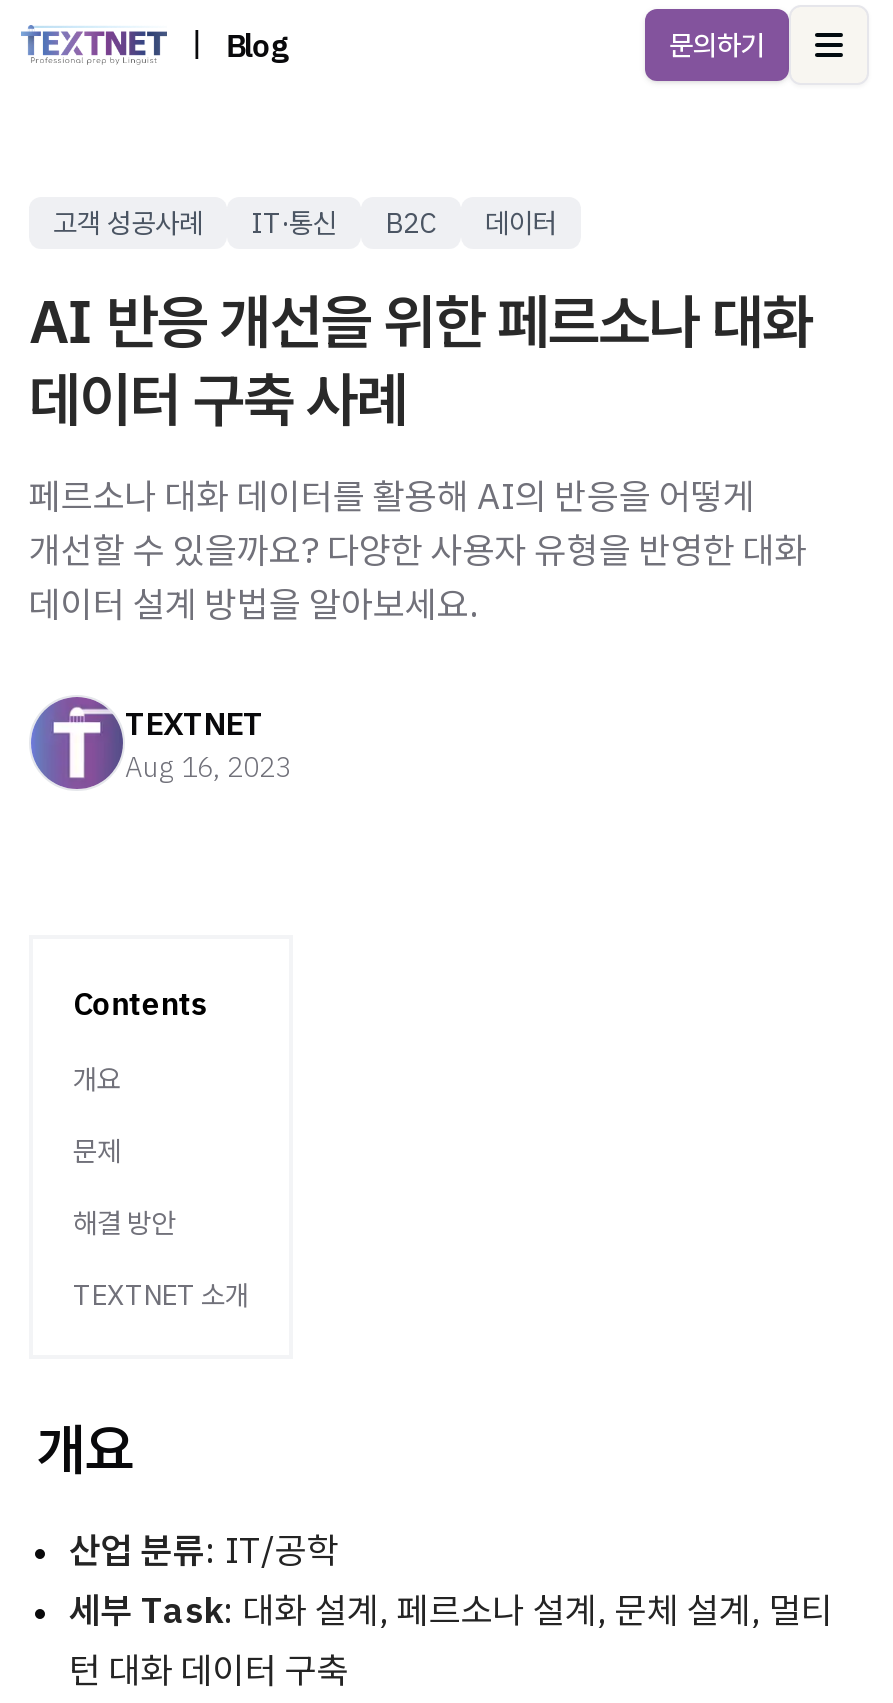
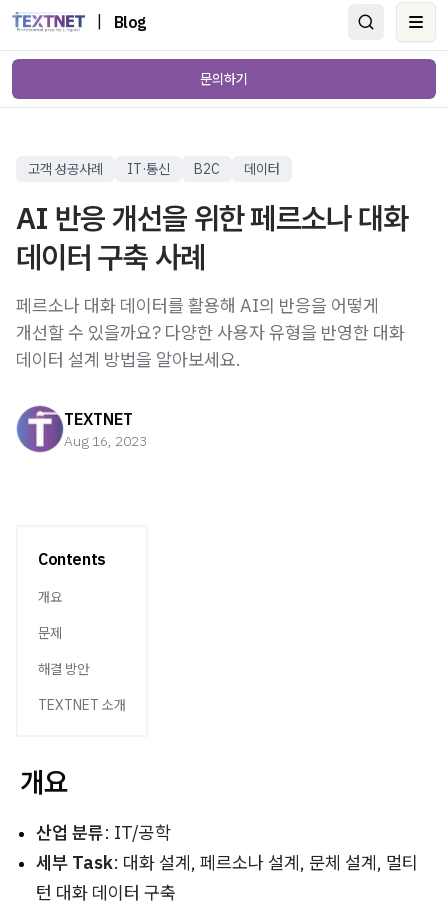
moved [669,27,765,63] -> [200,70,248,88]: 문의하기

